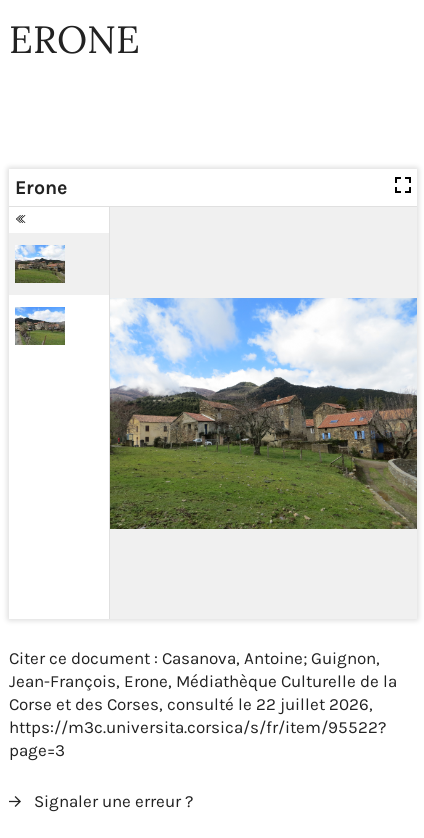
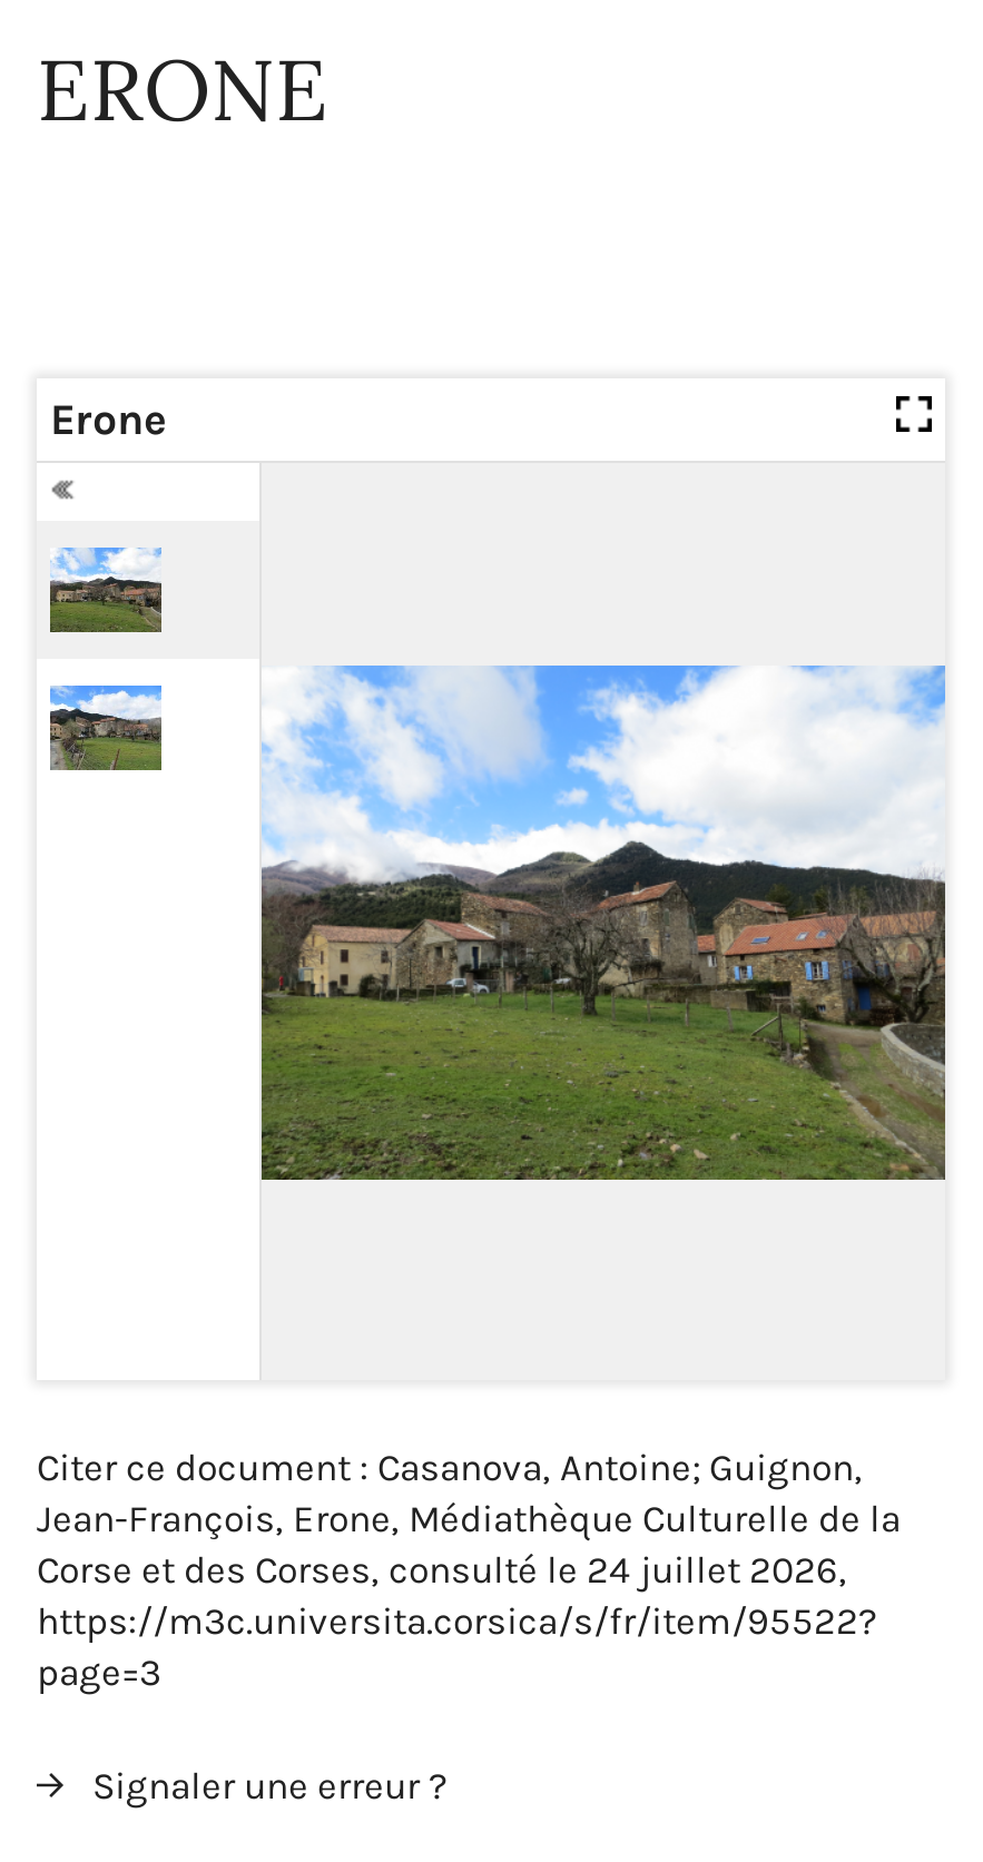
[9,694,373,714] Corse et des Corses, consulté le 22 juillet 2026, -> [37,1547,847,1592] Corse et des Corses, consulté le 24 juillet 2026,

